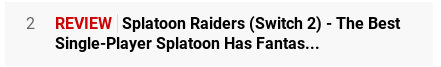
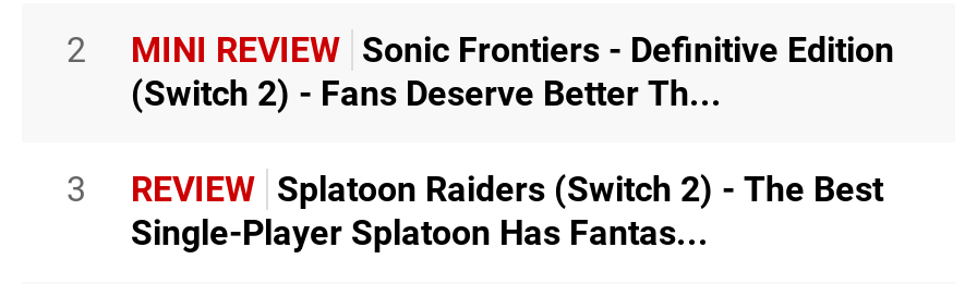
none -> [67,30,894,210] MINI REVIEW Sonic Frontiers - Definitive Edition | (Switch 2) - Fans Deserve Better Th... | 3

